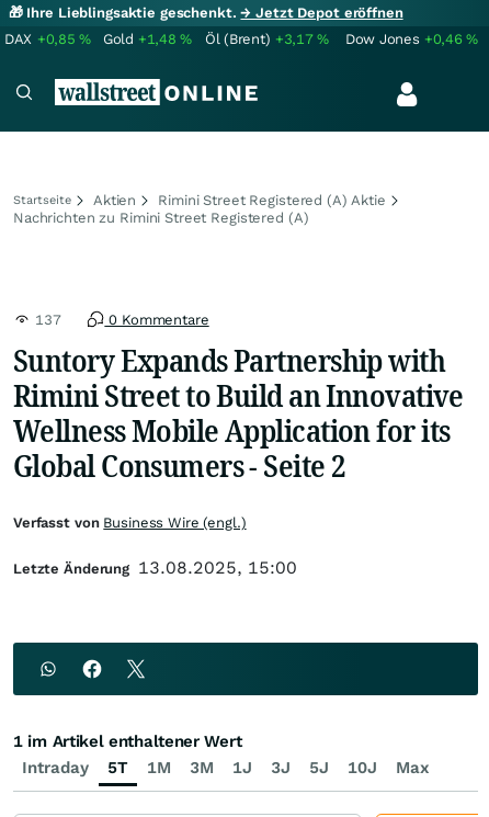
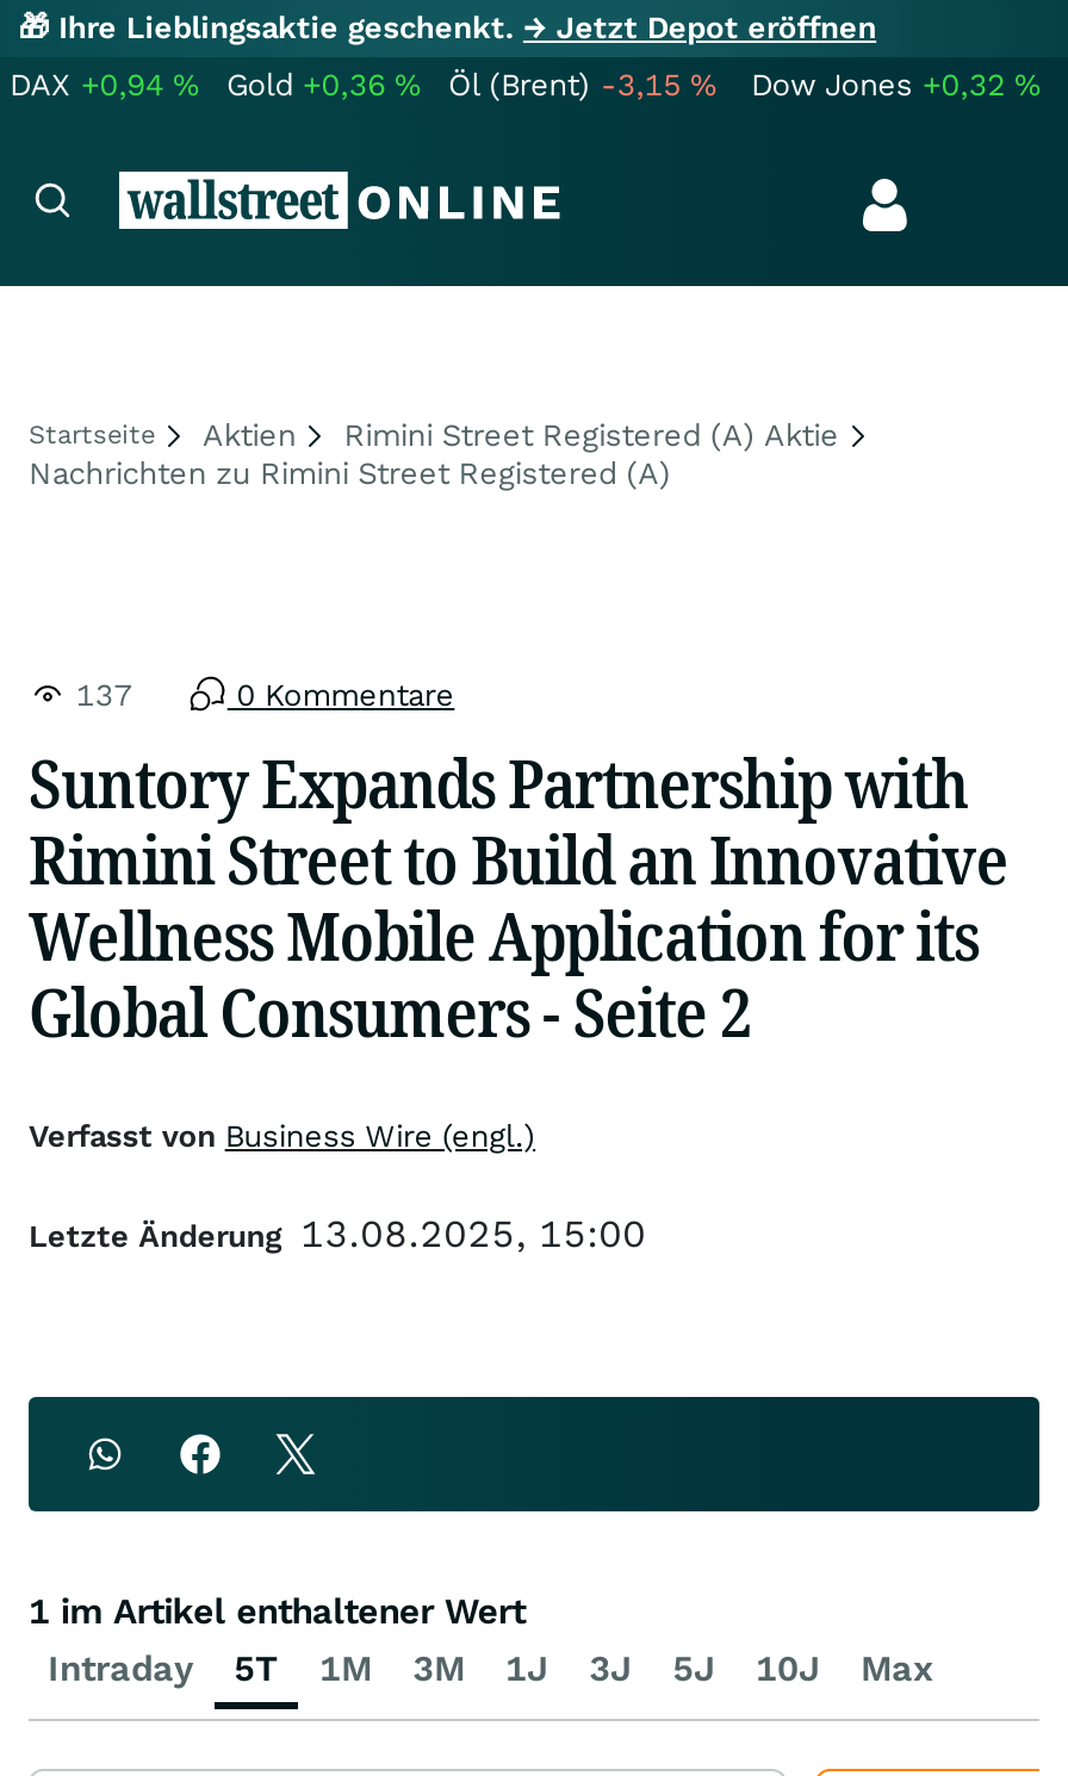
[4,31,91,47] DAX +0,85% -> [10,67,198,103] DAX +0,94%
[103,31,192,47] Gold +1,48% -> [226,67,420,103] Gold +0,36%
[205,31,329,47] Öl (Brent) +3,17% -> [448,67,716,103] Öl (Brent) -3,15%
[345,31,478,47] Dow Jones +0,46% -> [751,67,1040,103] Dow Jones +0,32%

